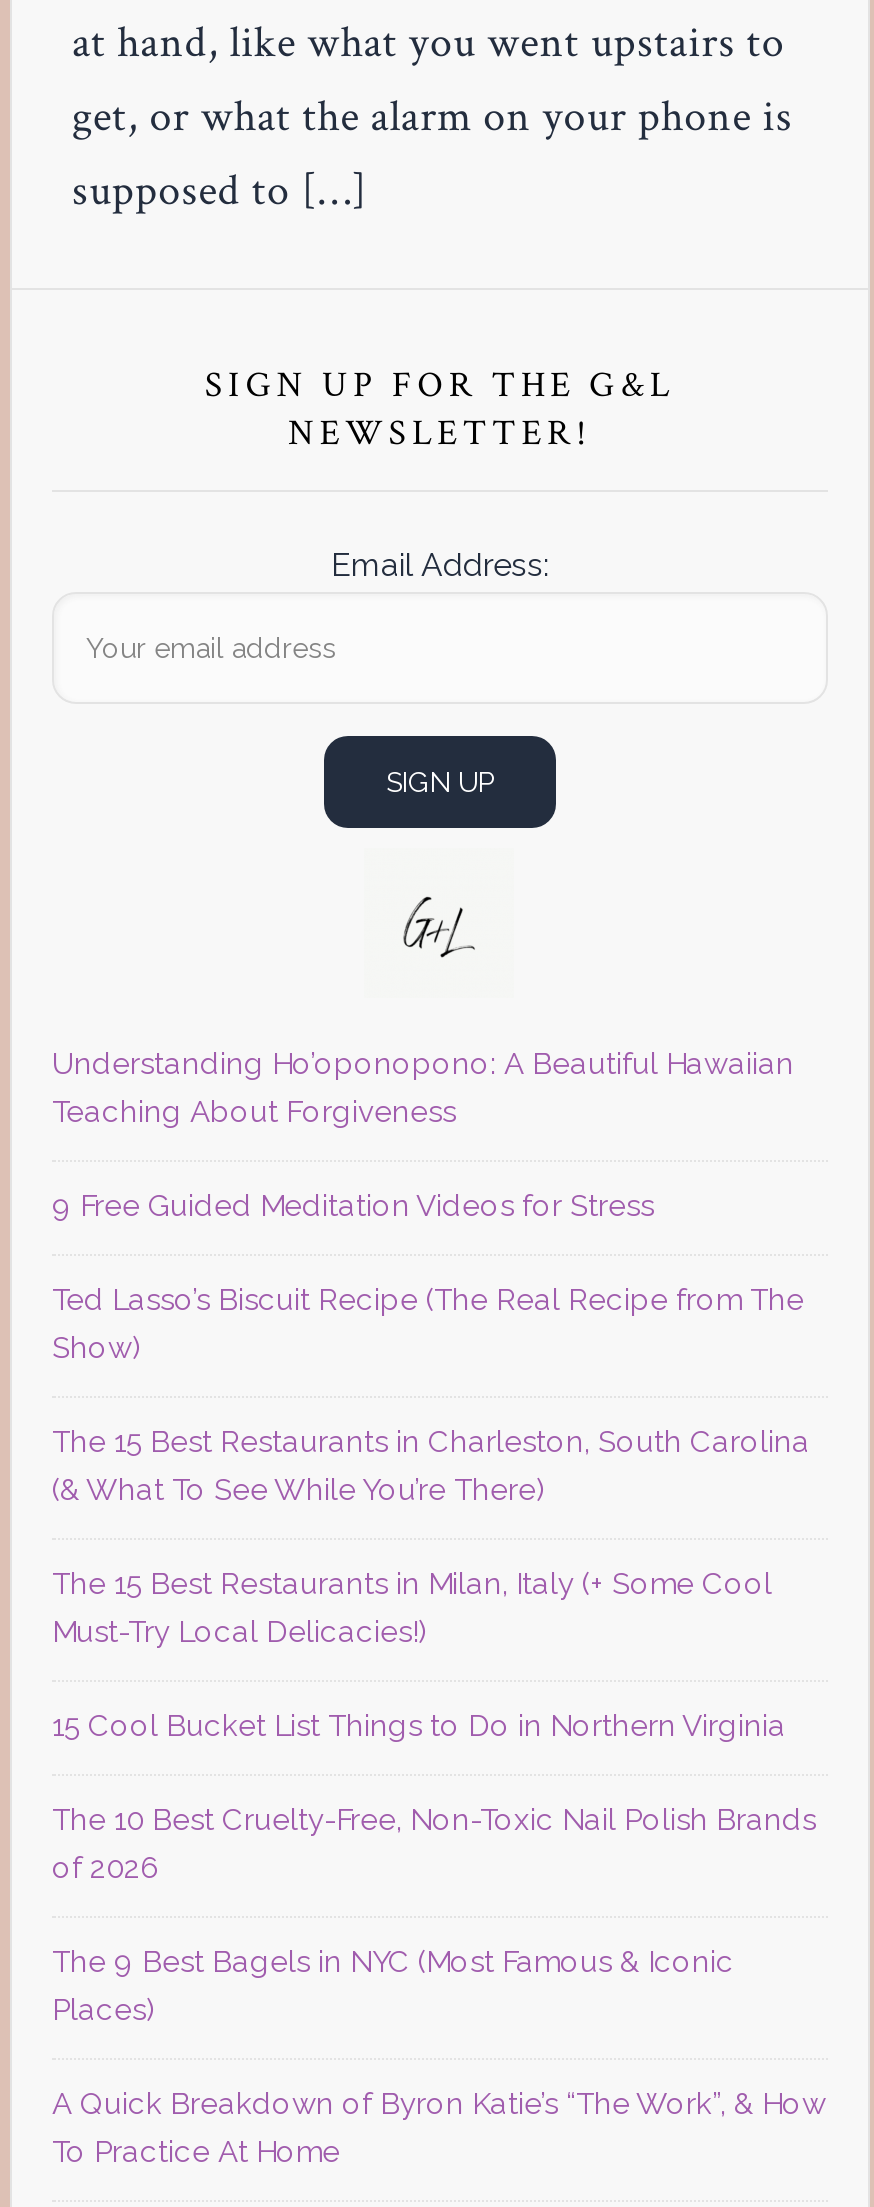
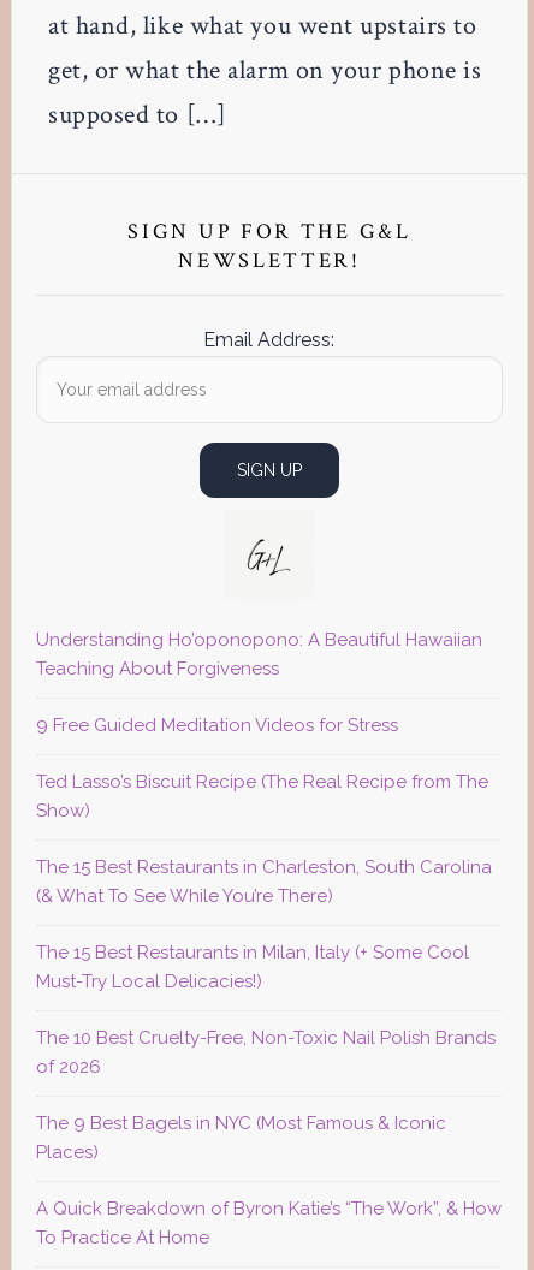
[52,1707,786,1743] 15 Cool Bucket List Things to Do in Northern Virginia -> none

